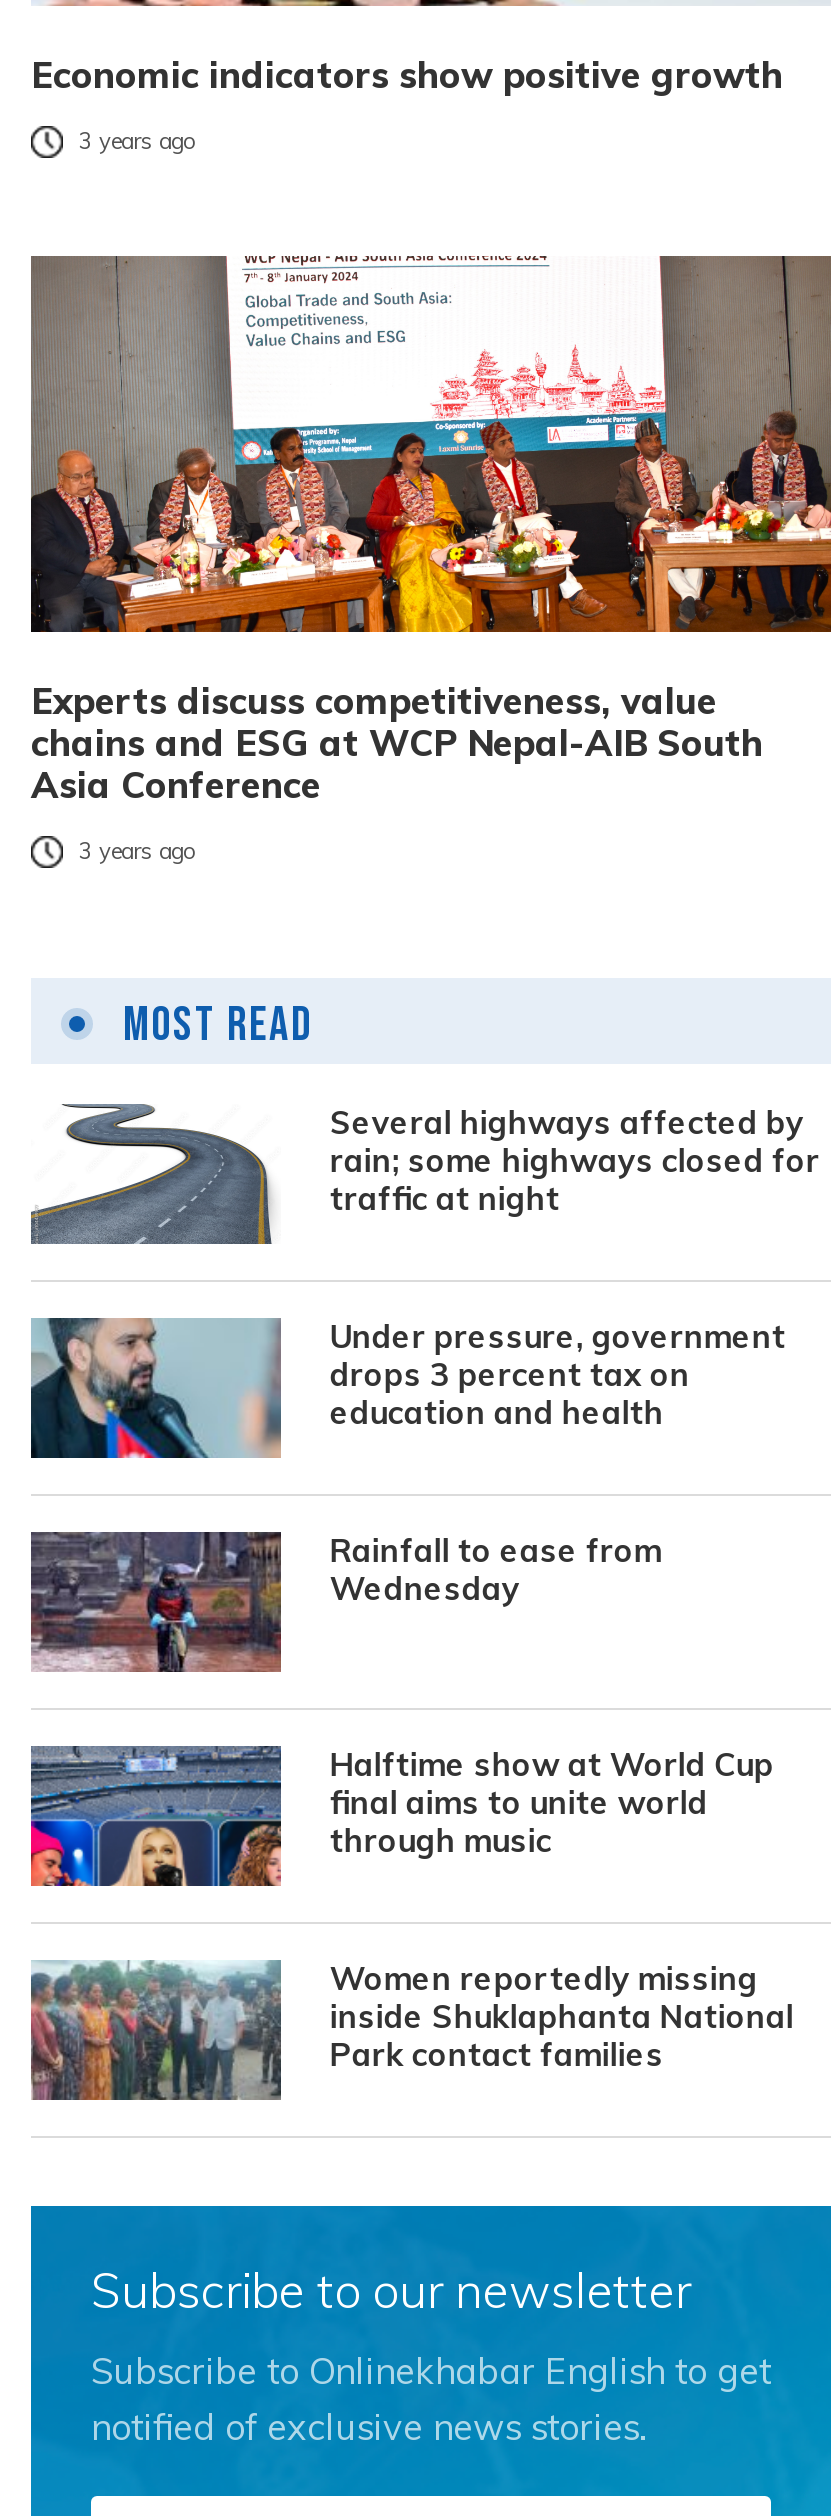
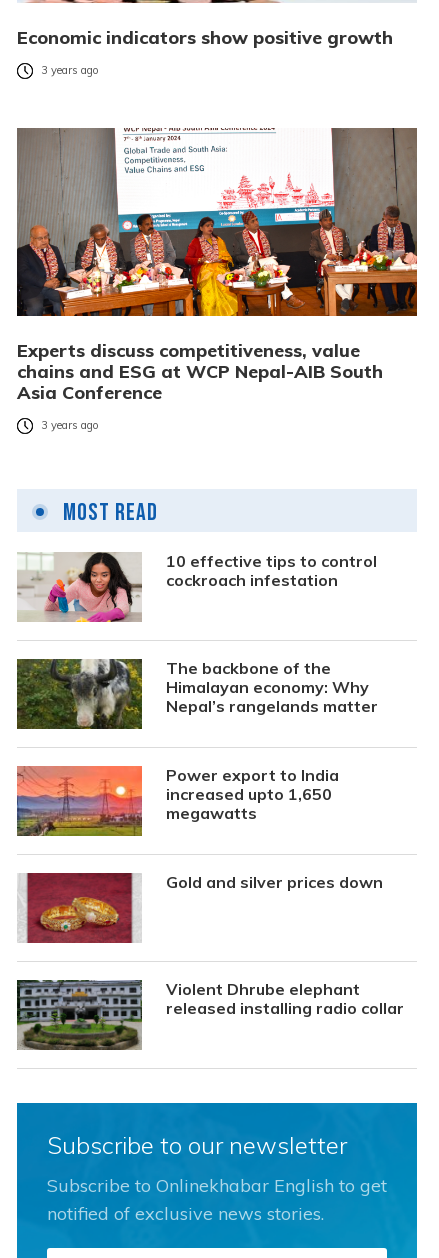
[31,1102,820,1246] [image] | Several highways affected by | rain; some highways closed for | traffic at night -> [16,551,377,623] [image] | 10 effective tips to control | cockroach infestation
[31,1316,786,1460] [image] | Under pressure, government | drops 3 percent tax on | education and health -> [16,658,378,730] [image] | The backbone of the | Himalayan economy: Why | Nepal’s rangelands matter
[29,1530,662,1672] [image] | Rainfall to ease from | Wednesday -> [16,765,339,837] [image] | Power export to India | increased upto 1,650 | megawatts
[29,1744,774,1888] [image] | Halftime show at World Cup | final aims to unite world | through music -> [17,872,383,944] [image] | Gold and silver prices down
[29,1958,794,2100] [image] | Women reportedly missing | inside Shuklaphanta National | Park contact families -> [16,979,404,1050] [image] | Violent Dhrube elephant | released installing radio collar

